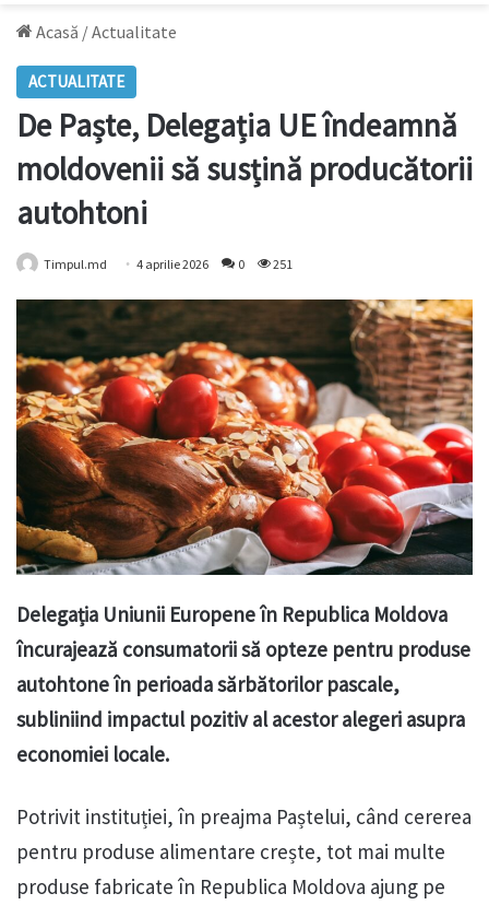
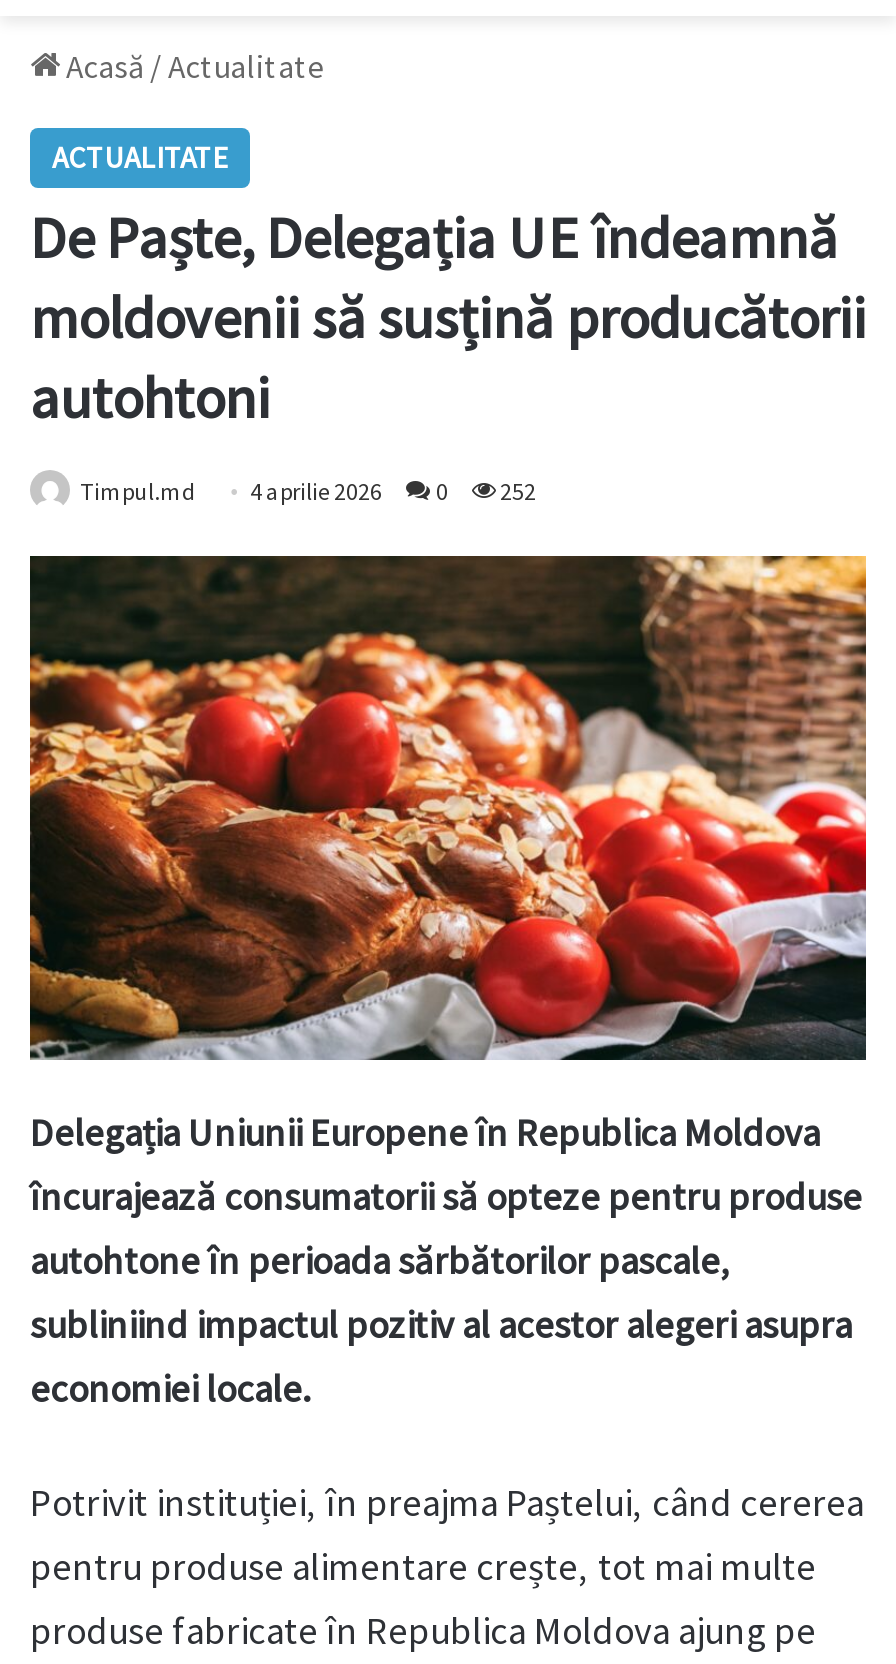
[44,256,293,273] Timpul.md 4 aprilie 2026 0 251 -> [80,477,536,507] Timpul.md 4 aprilie 2026 0 252

